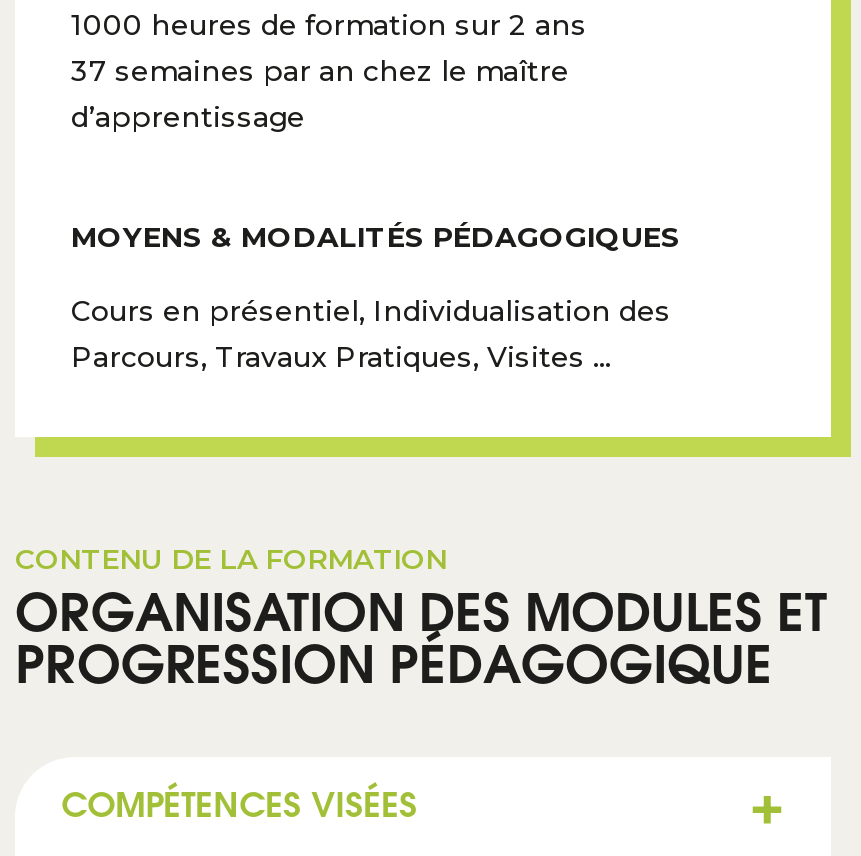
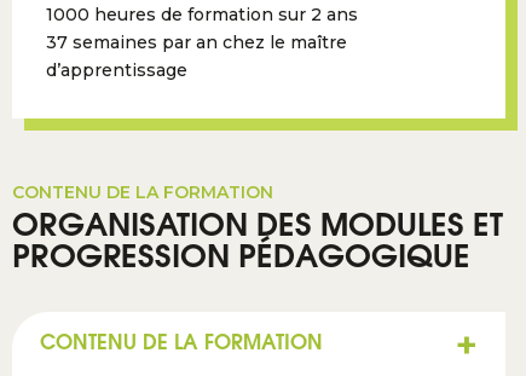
[71,218,681,374] MOYENS & MODALITÉS PÉDAGOGIQUES | Cours en présentiel, Individualisation des | Parcours, Travaux Pratiques, Visites … -> none
[61,791,417,825] COMPÉTENCES VISÉES -> [40,333,323,354] CONTENU DE LA FORMATION

